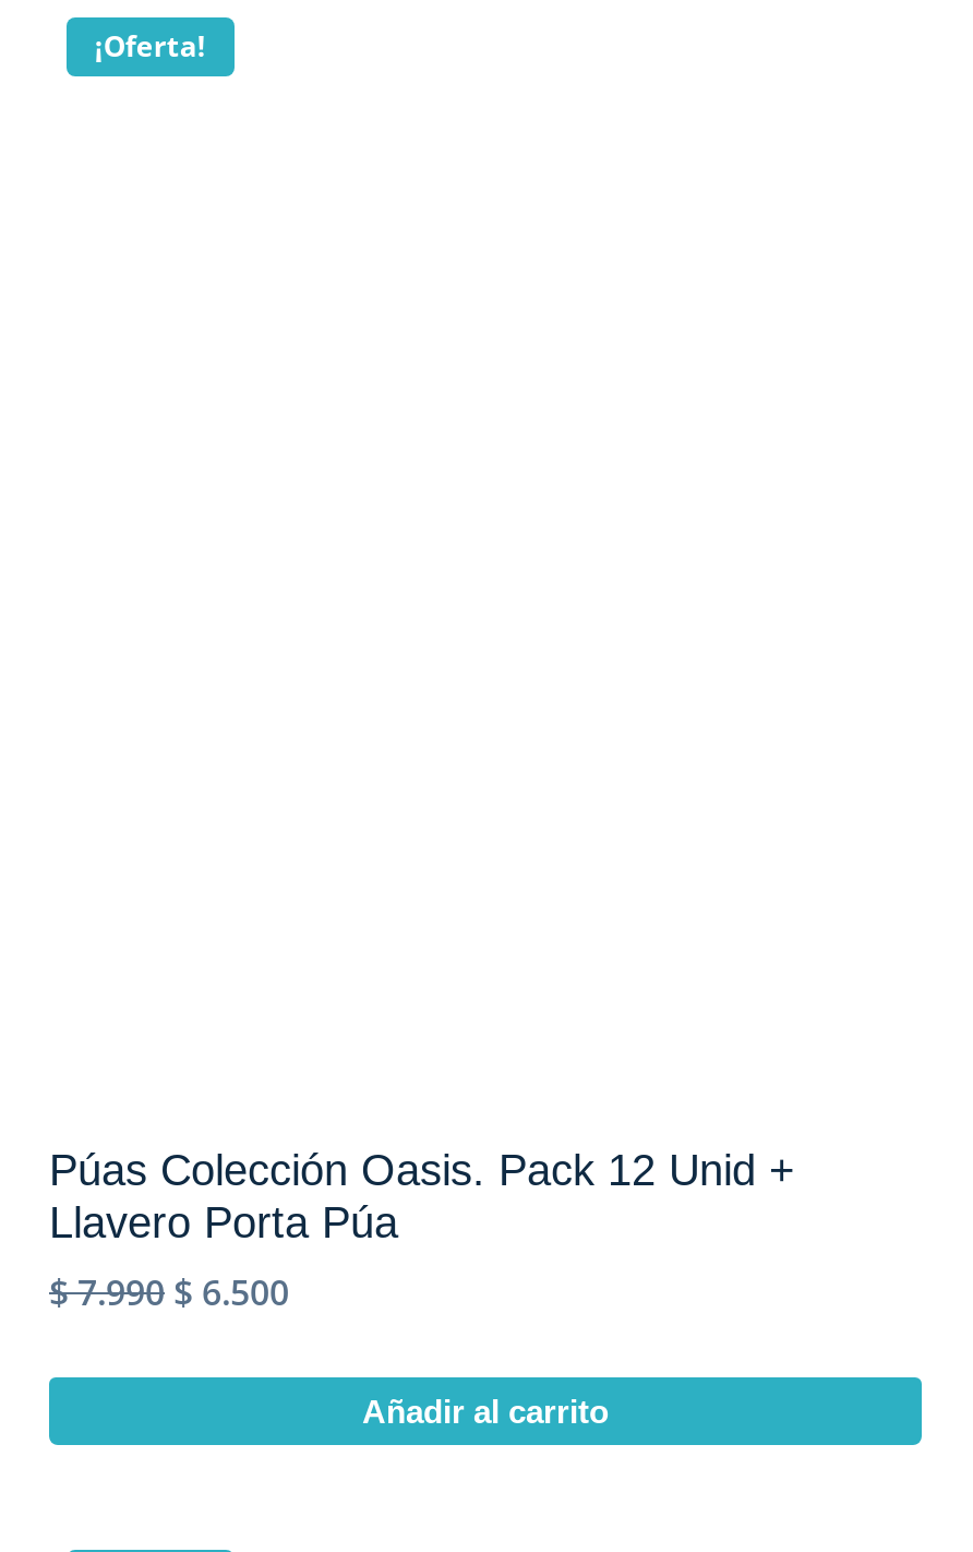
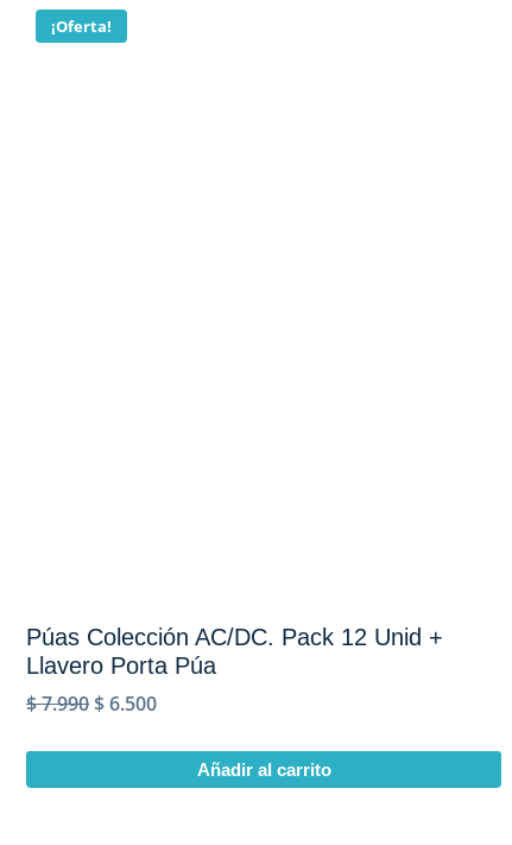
[49,1145,795,1193] Púas Colección Oasis. Pack 12 Unid + -> [26,624,443,651] Púas Colección AC/DC. Pack 12 Unid +

